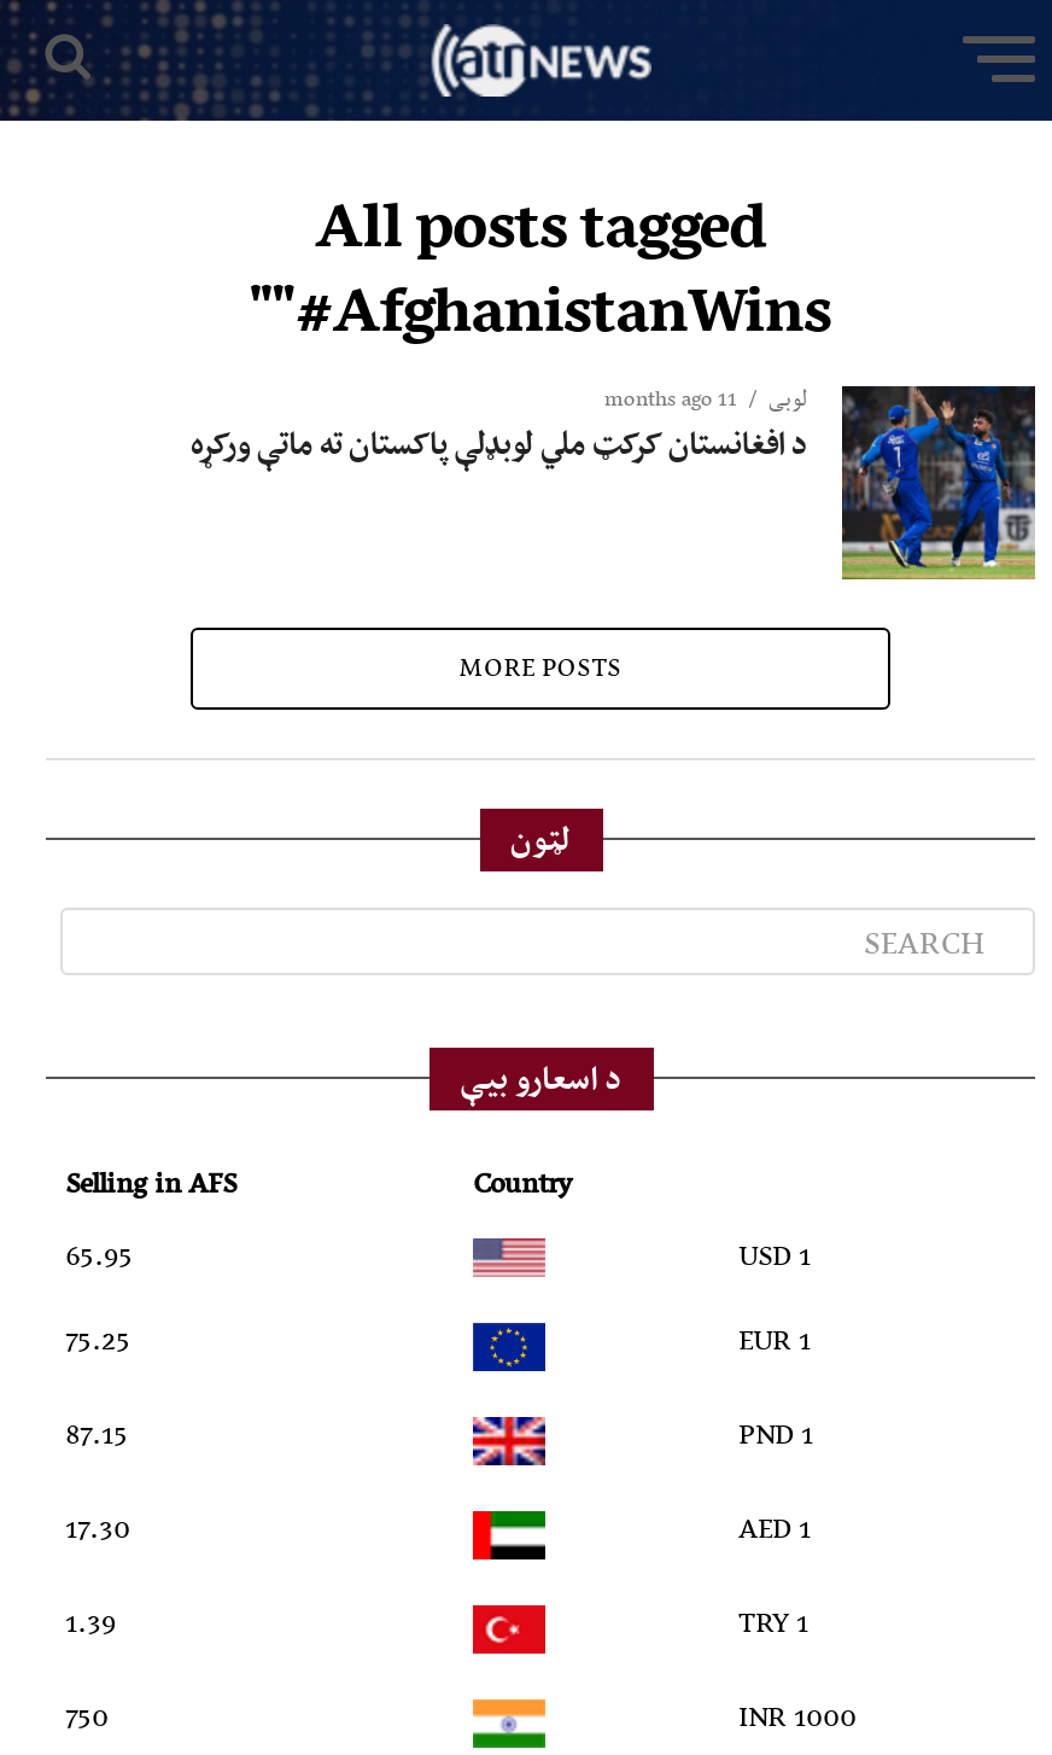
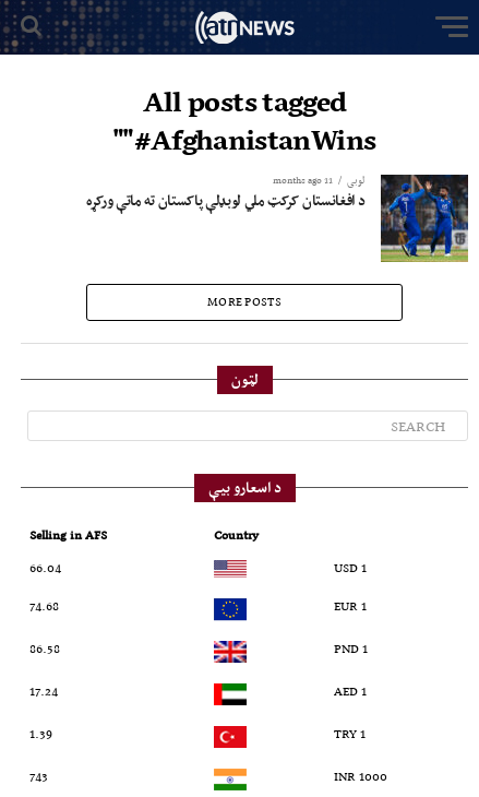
[65,1231,133,1279] 65.95 -> [29,557,61,579] 66.04
[65,1316,130,1364] 75.25 -> [29,595,59,617] 74.68
[65,1410,128,1458] 87.15 -> [29,638,60,659] 86.58
[65,1504,130,1552] 17.30 -> [29,680,58,702] 17.24
[65,1692,109,1741] 750 -> [29,765,48,787] 743

